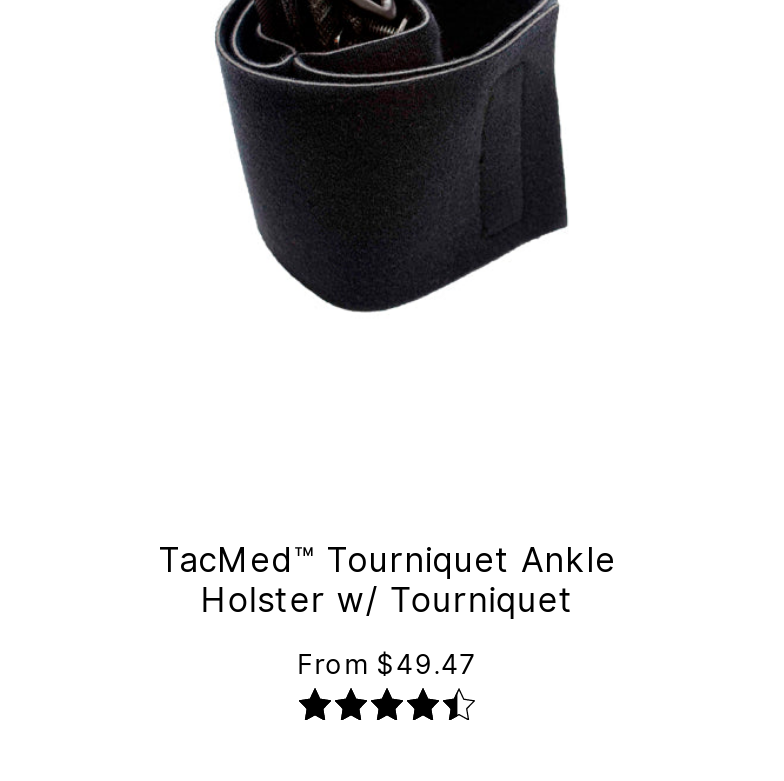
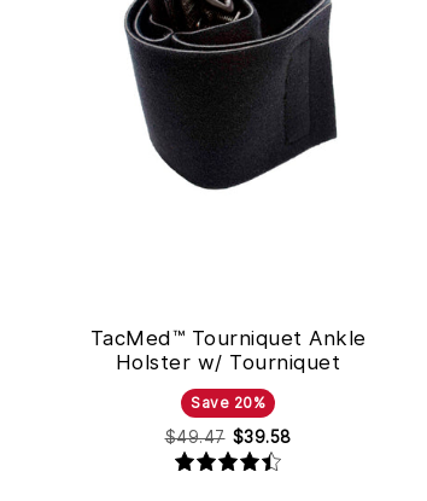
[297,648,477,680] From $49.47 -> [165,394,291,447] Save 20% | $49.47 $39.58

